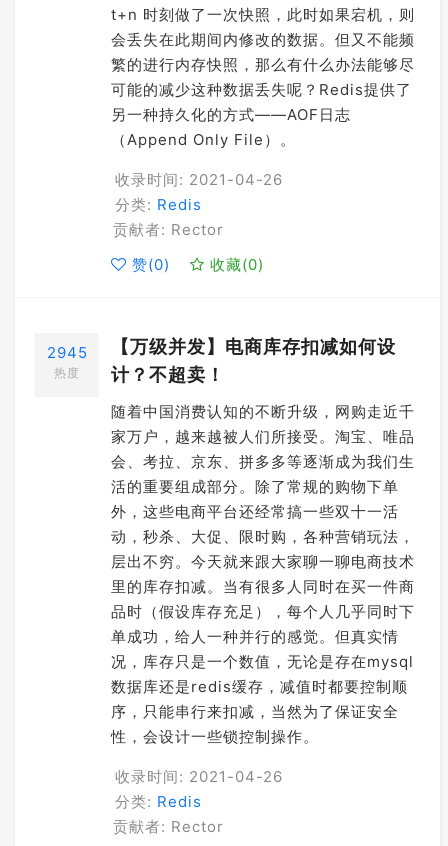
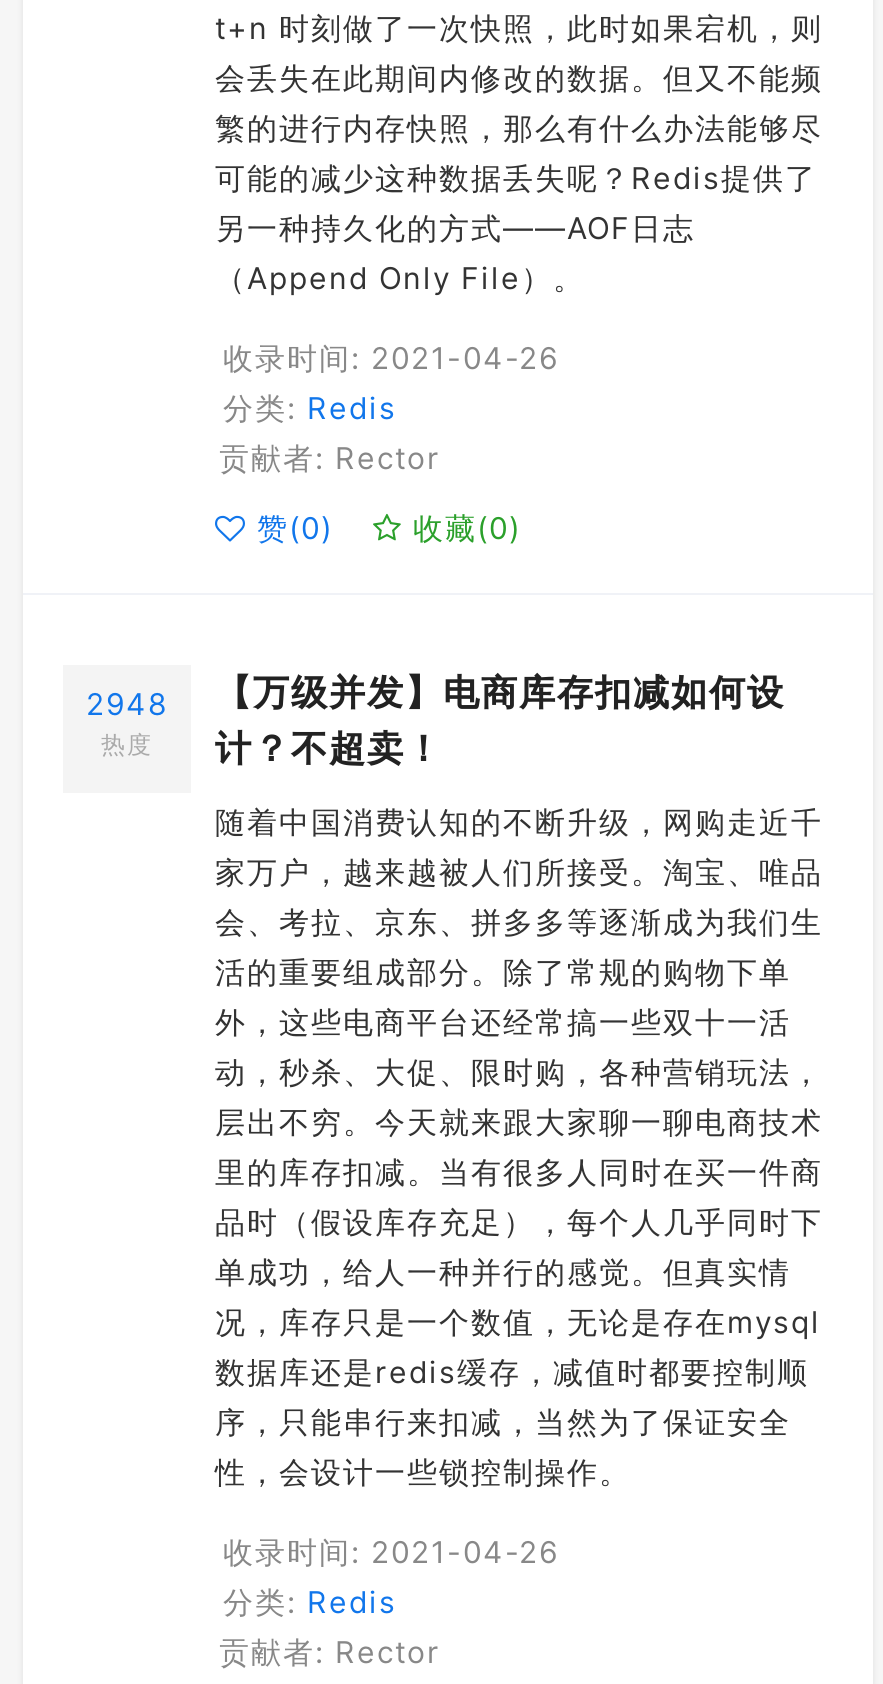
[46,336,396,362] 2945 【万级并发】电商库存扣减如何设 -> [86,671,785,723] 2948 【万级并发】电商库存扣减如何设

